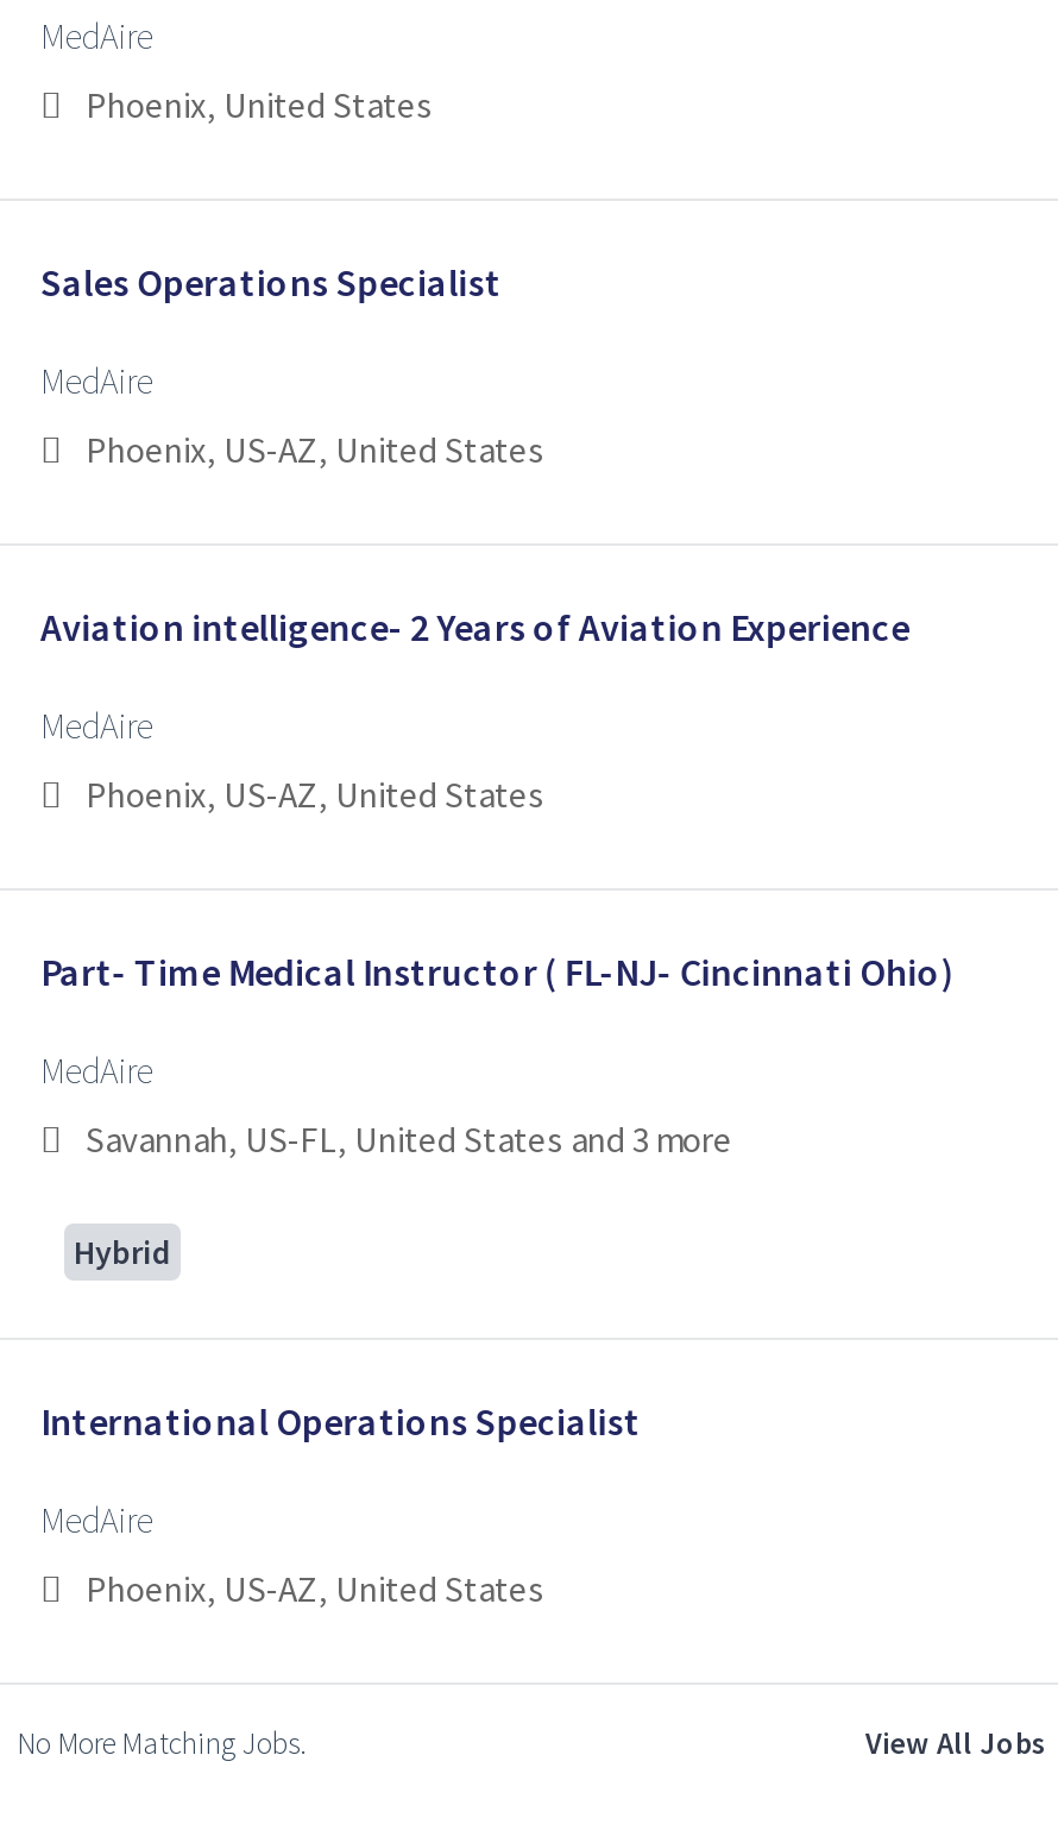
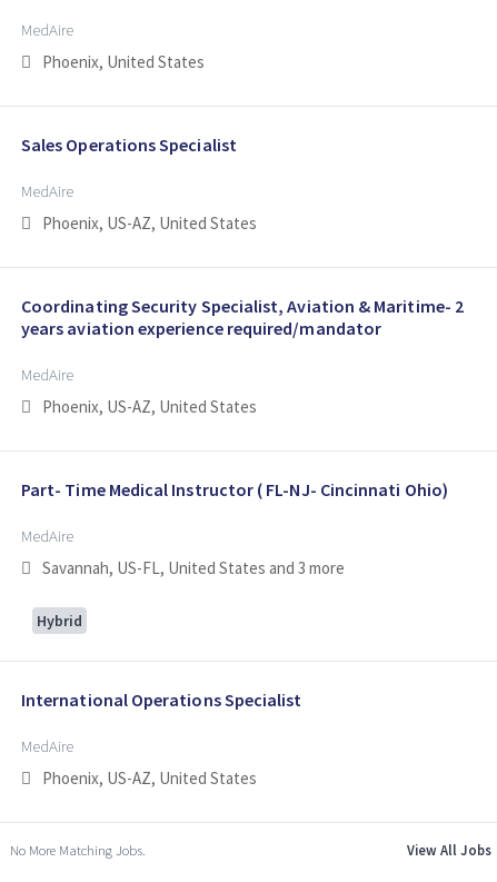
[40,603,910,650] Aviation intelligence- 2 Years of Aviation Experience -> [21,295,464,339] Coordinating Security Specialist, Aviation & Maritime- 2 | years aviation experience required/mandator

